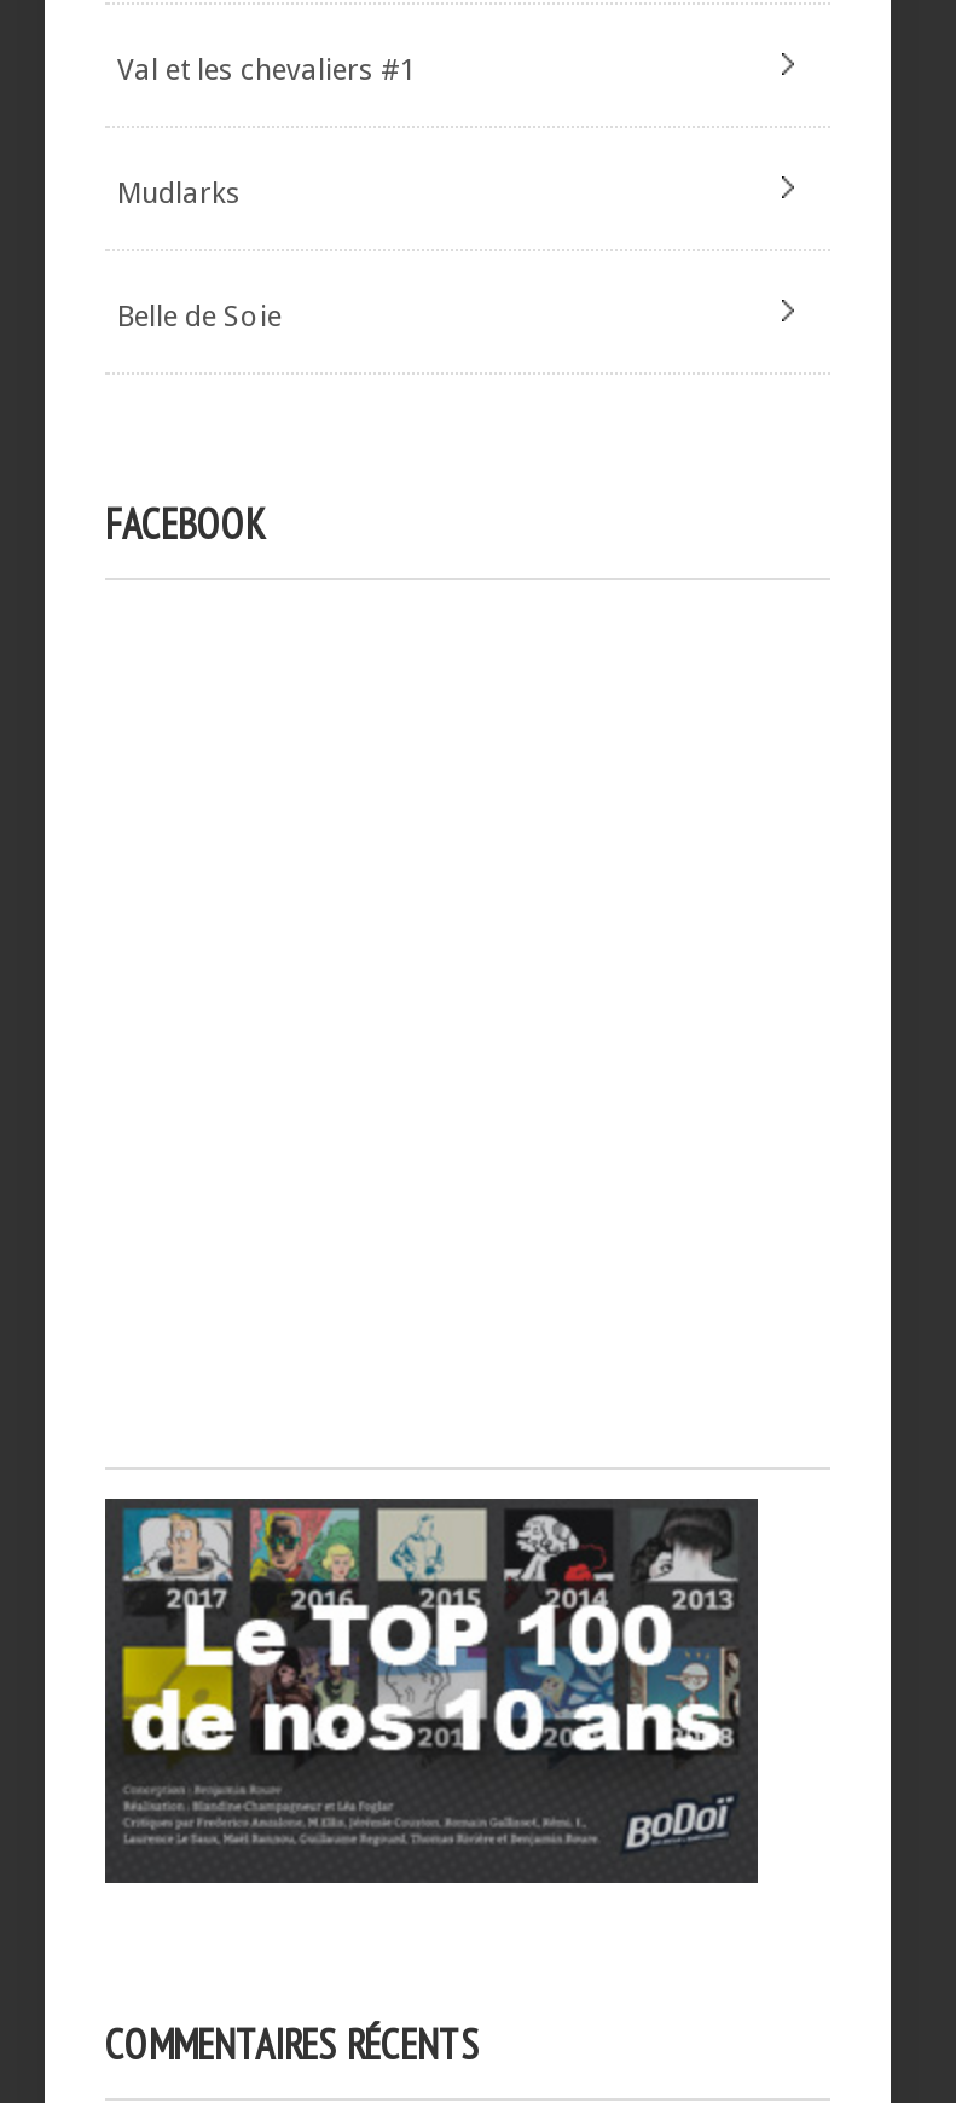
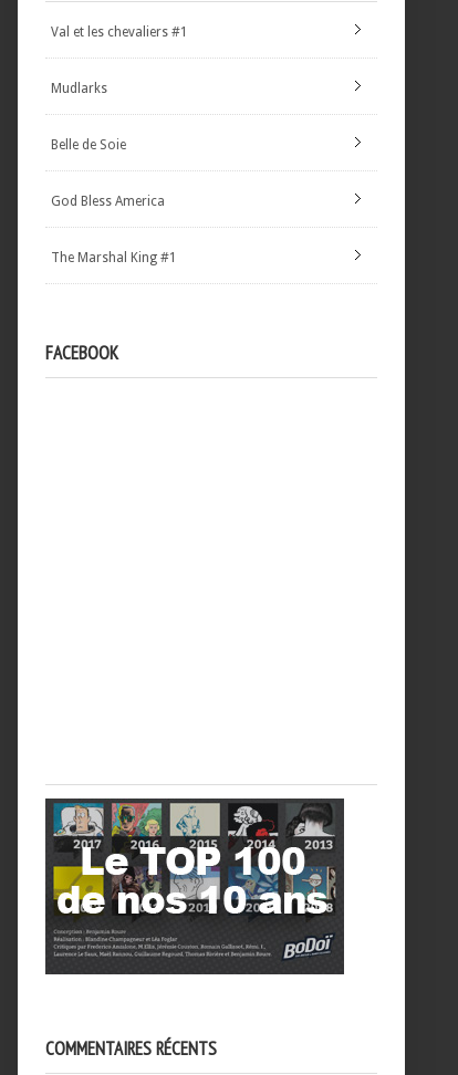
none -> [51,193,165,209] God Bless America
none -> [51,250,177,265] The Marshal King #1

